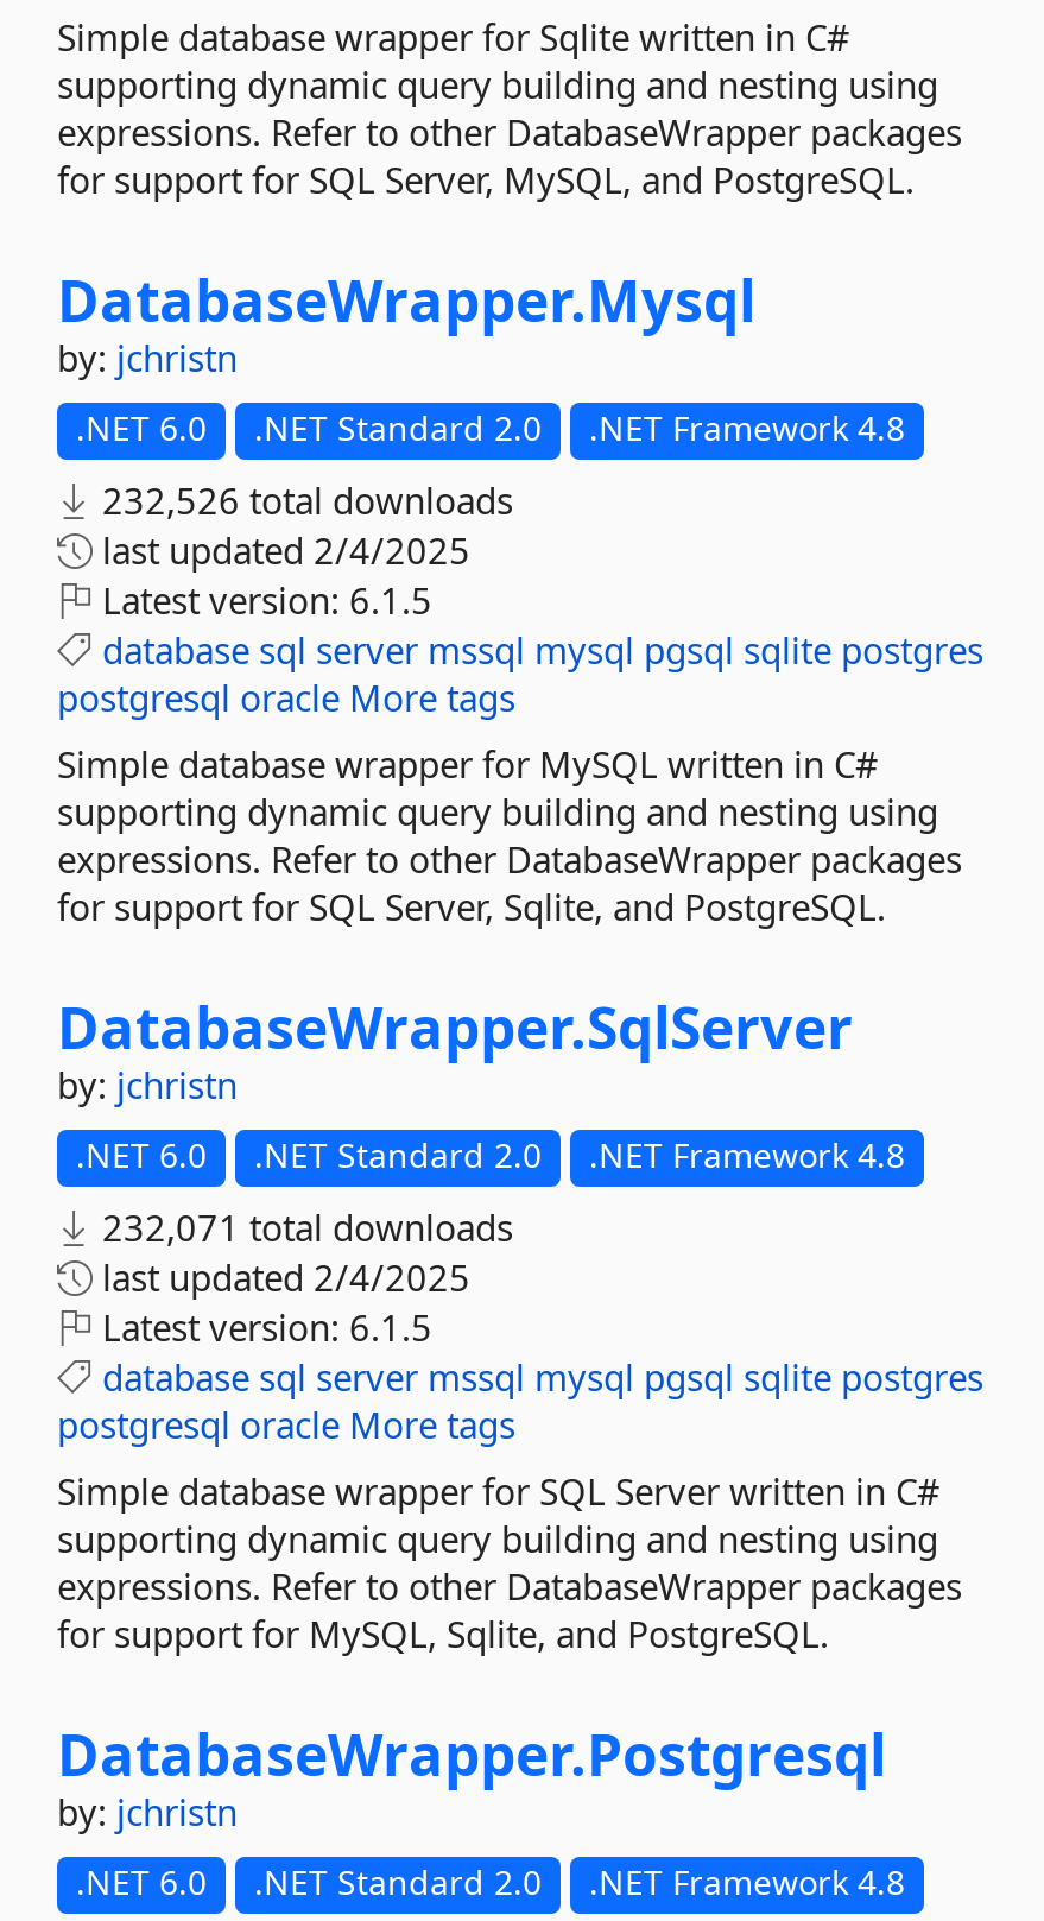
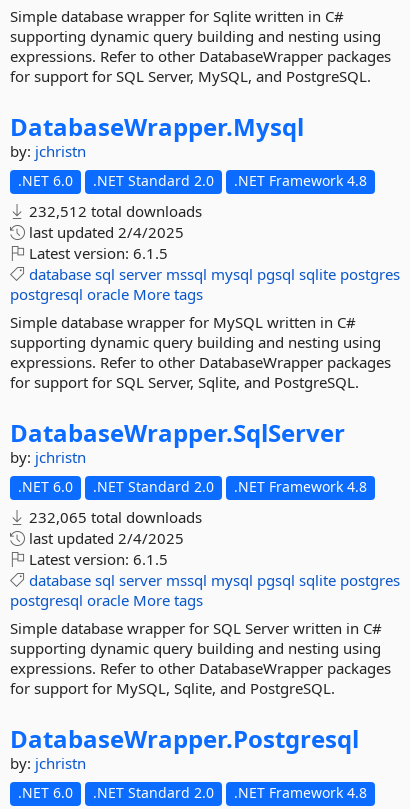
[93,476,513,524] 232,526 total downloads -> [25,201,202,221] 232,512 total downloads
[93,1203,513,1251] 232,071 total downloads -> [25,507,202,527] 232,065 total downloads

